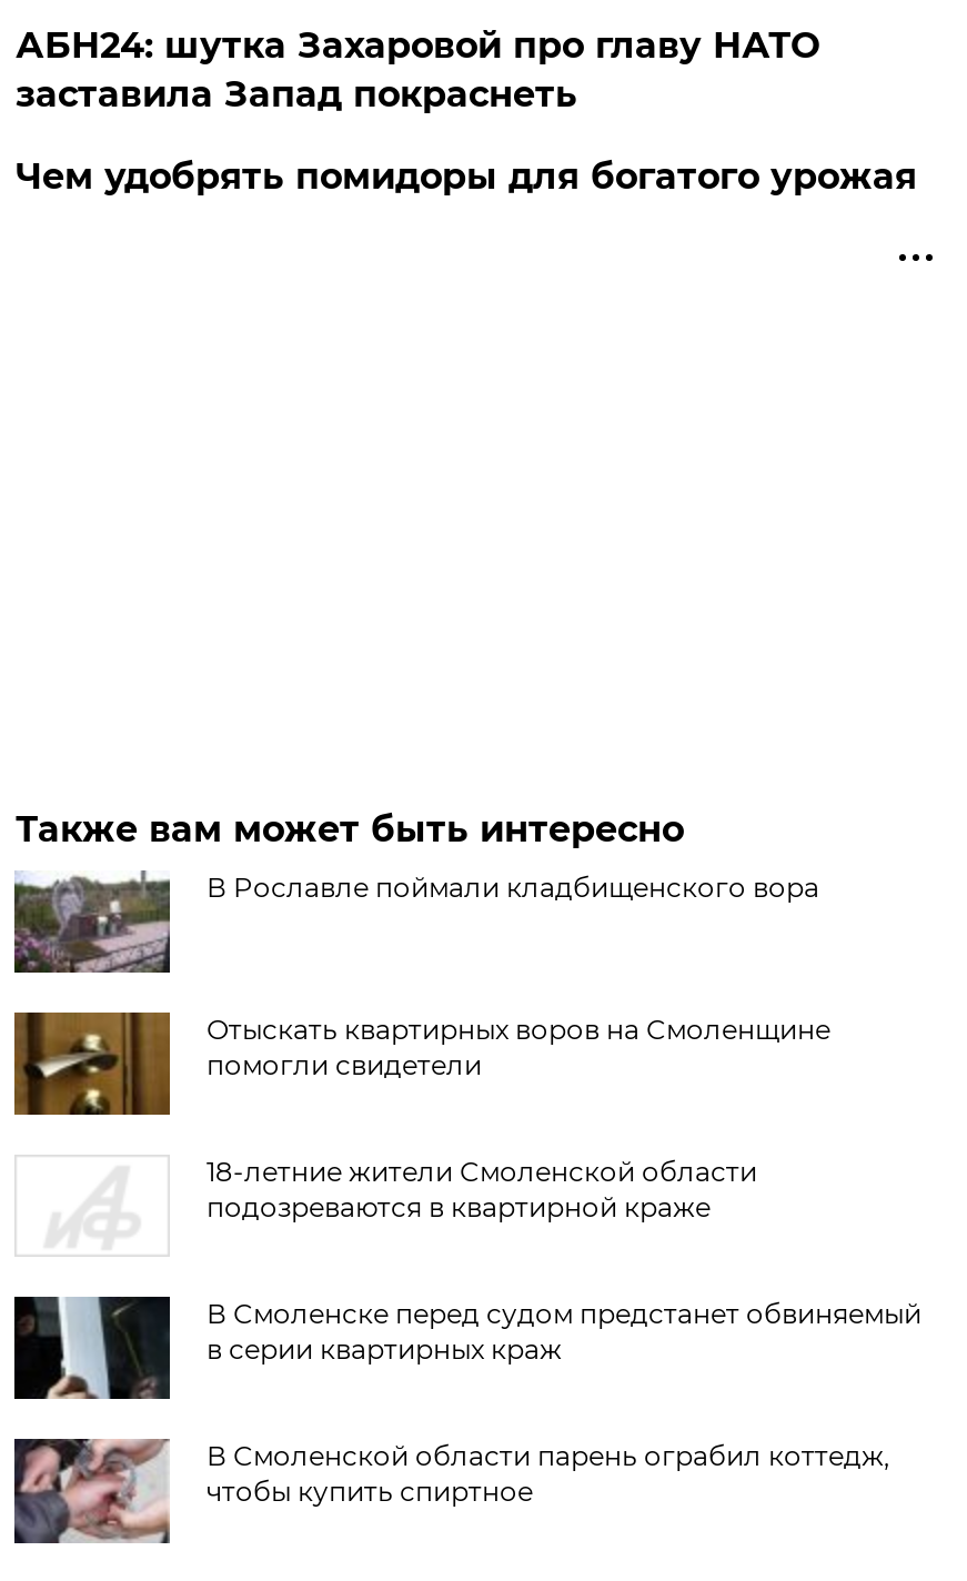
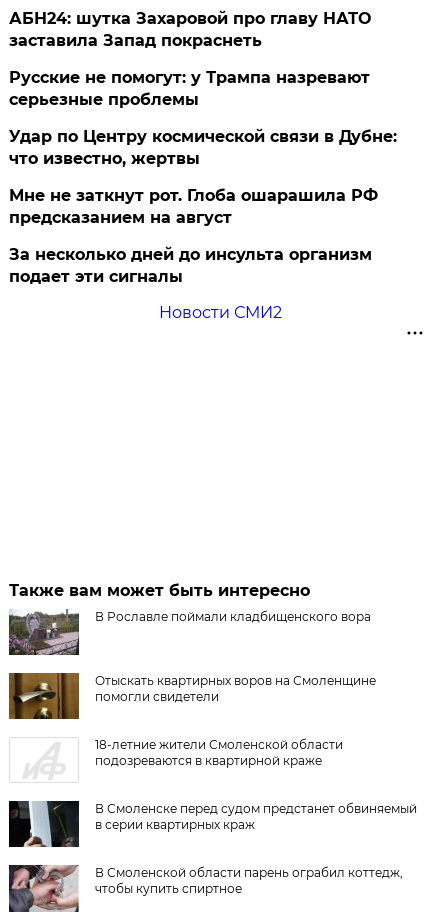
[15,155,917,197] Чем удобрять помидоры для богатого урожая -> [9,68,397,322] Русские не помогут: у Трампа назревают | серьезные проблемы | Удар по Центру космической связи в Дубне: | что известно, жертвы | Мне не заткнут рот. Глоба ошарашила РФ | предсказанием на август | За несколько дней до инсульта организм | подает эти сигналы | Новости СМИ2

